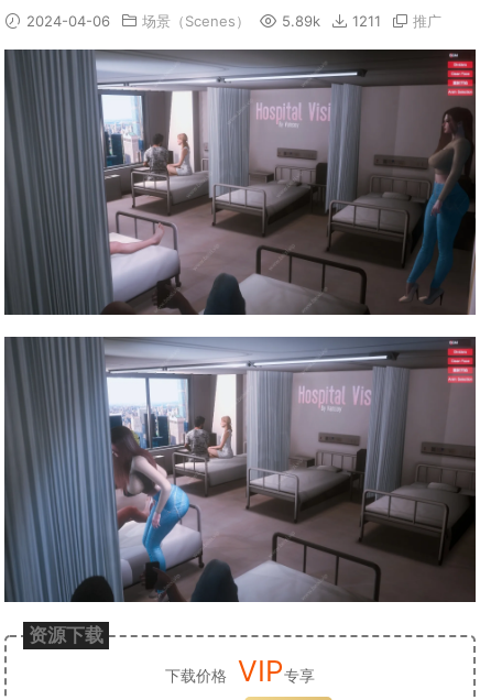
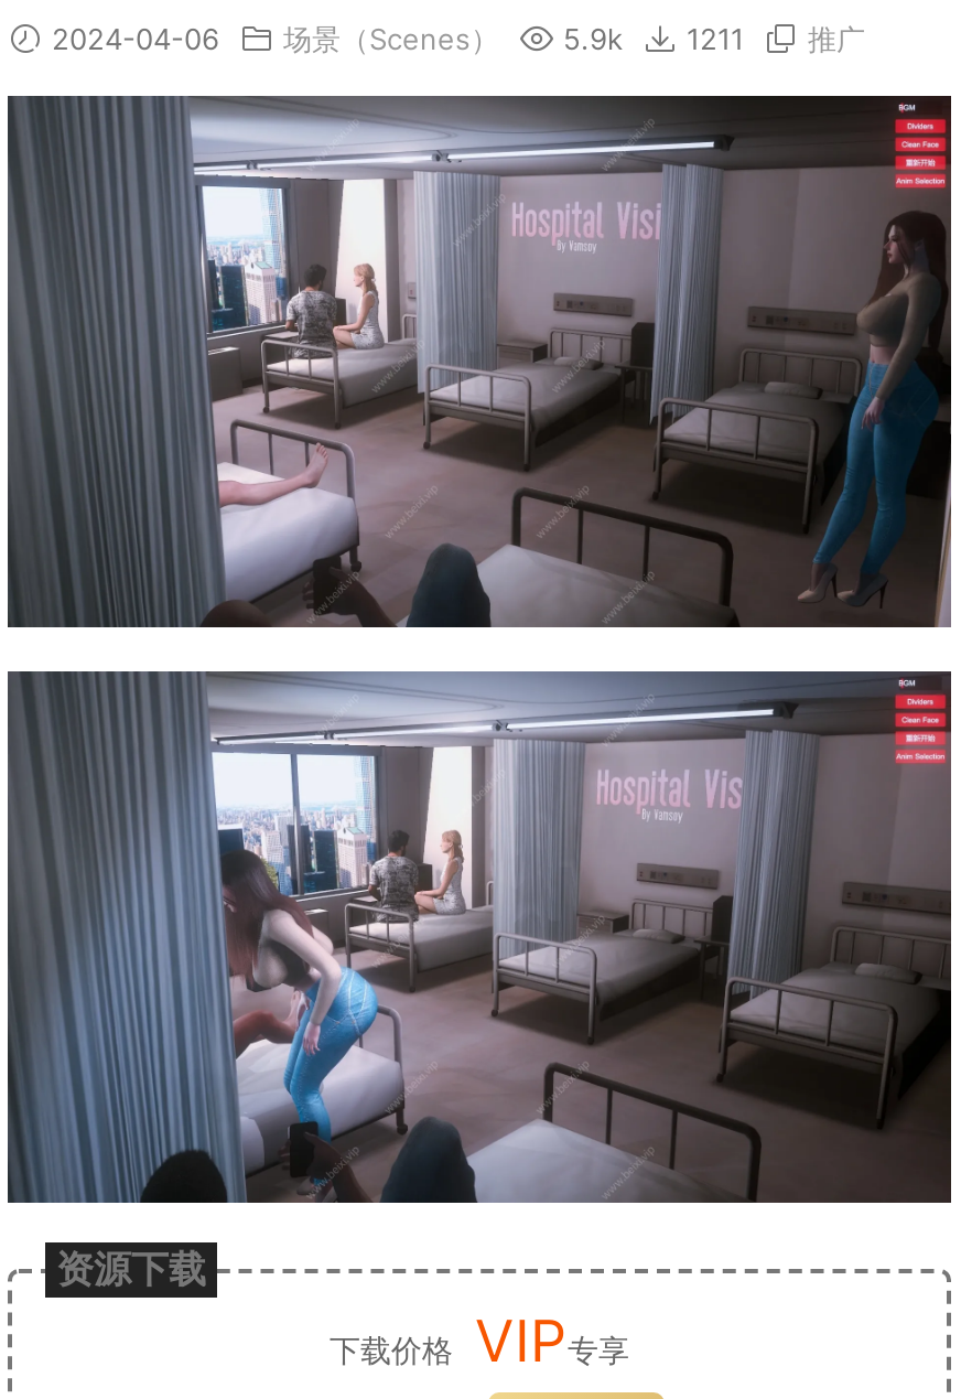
[22,12,441,30] 2024-04-06 场景（Scenes） 5.89k 1211 推广 -> [43,21,865,56] 2024-04-06 场景（Scenes） 5.9k 1211 推广

